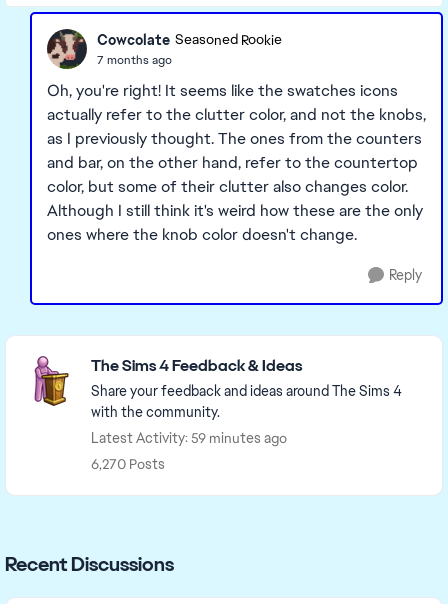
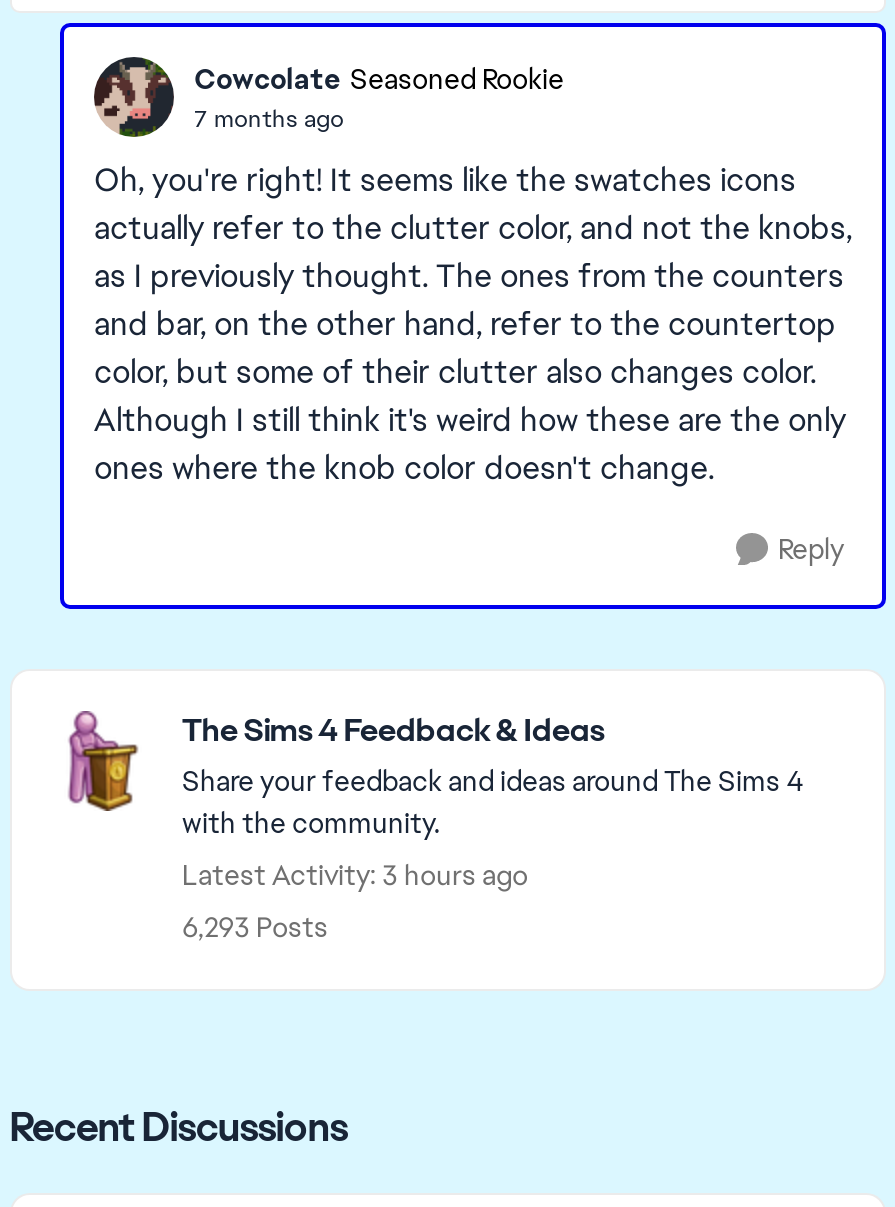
[91,429,287,447] Latest Activity: 59 minutes ago -> [182,857,528,893] Latest Activity: 3 hours ago
[91,455,165,473] 6,270 Posts -> [182,909,328,945] 6,293 Posts

